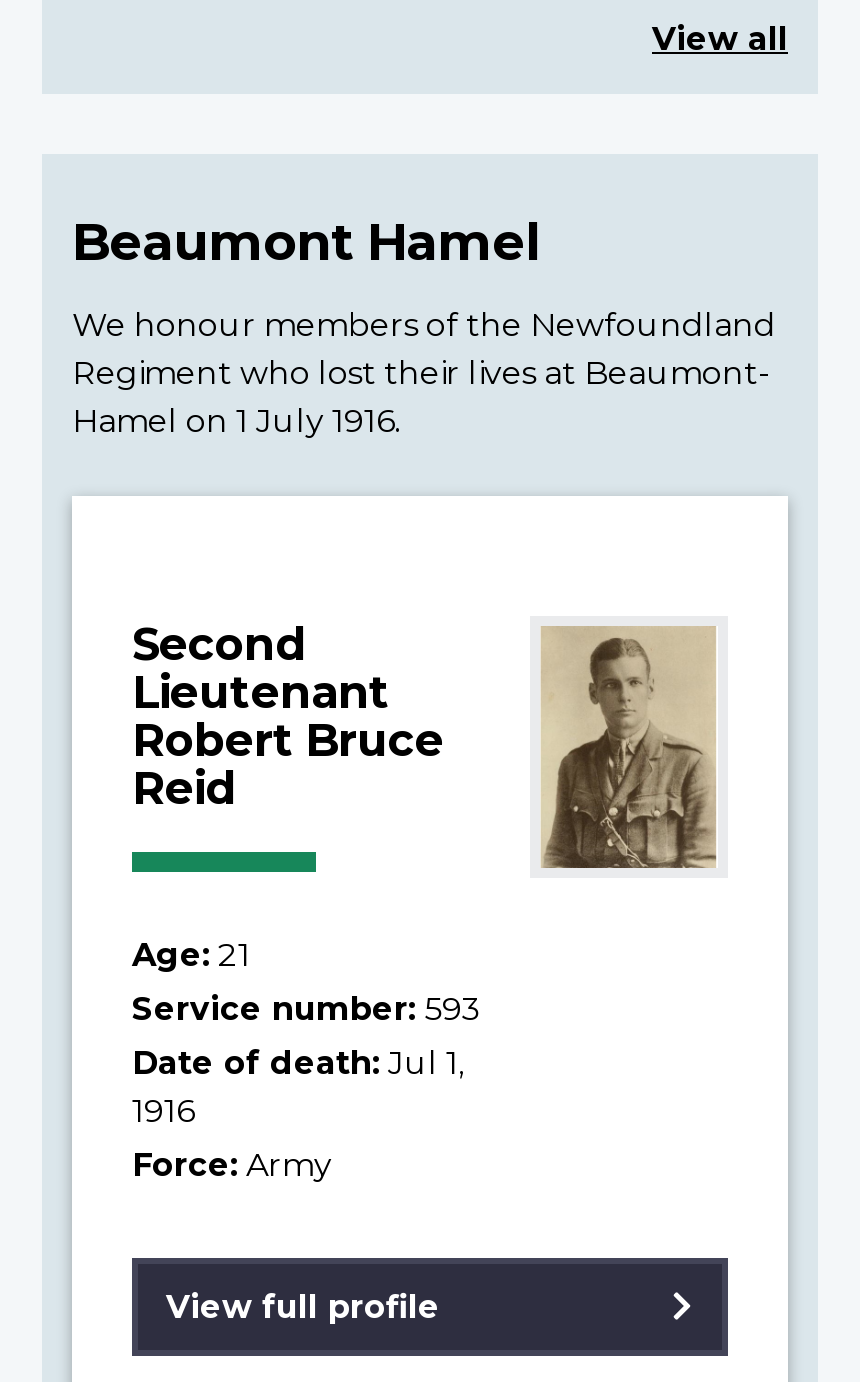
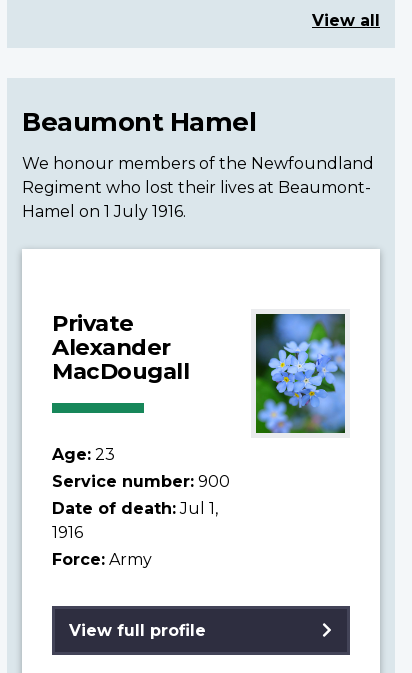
[132,616,444,816] Second | Lieutenant | Robert Bruce | Reid -> [52,309,189,385] Private | Alexander | MacDougall
[540,626,718,870] [image] -> [255,313,346,435] [image]
[132,936,482,1028] Age: 21 | Service number: 593 -> [52,445,230,491] Age: 23 | Service number: 900

